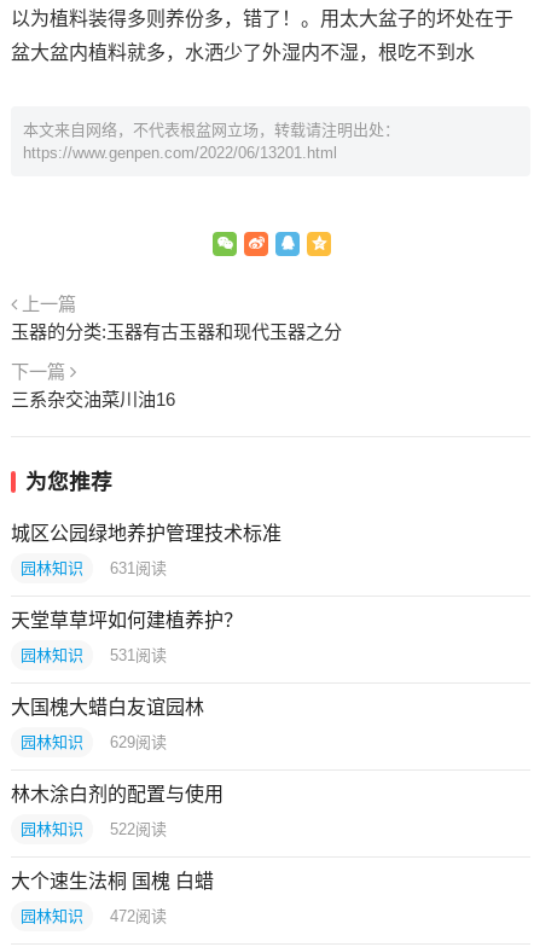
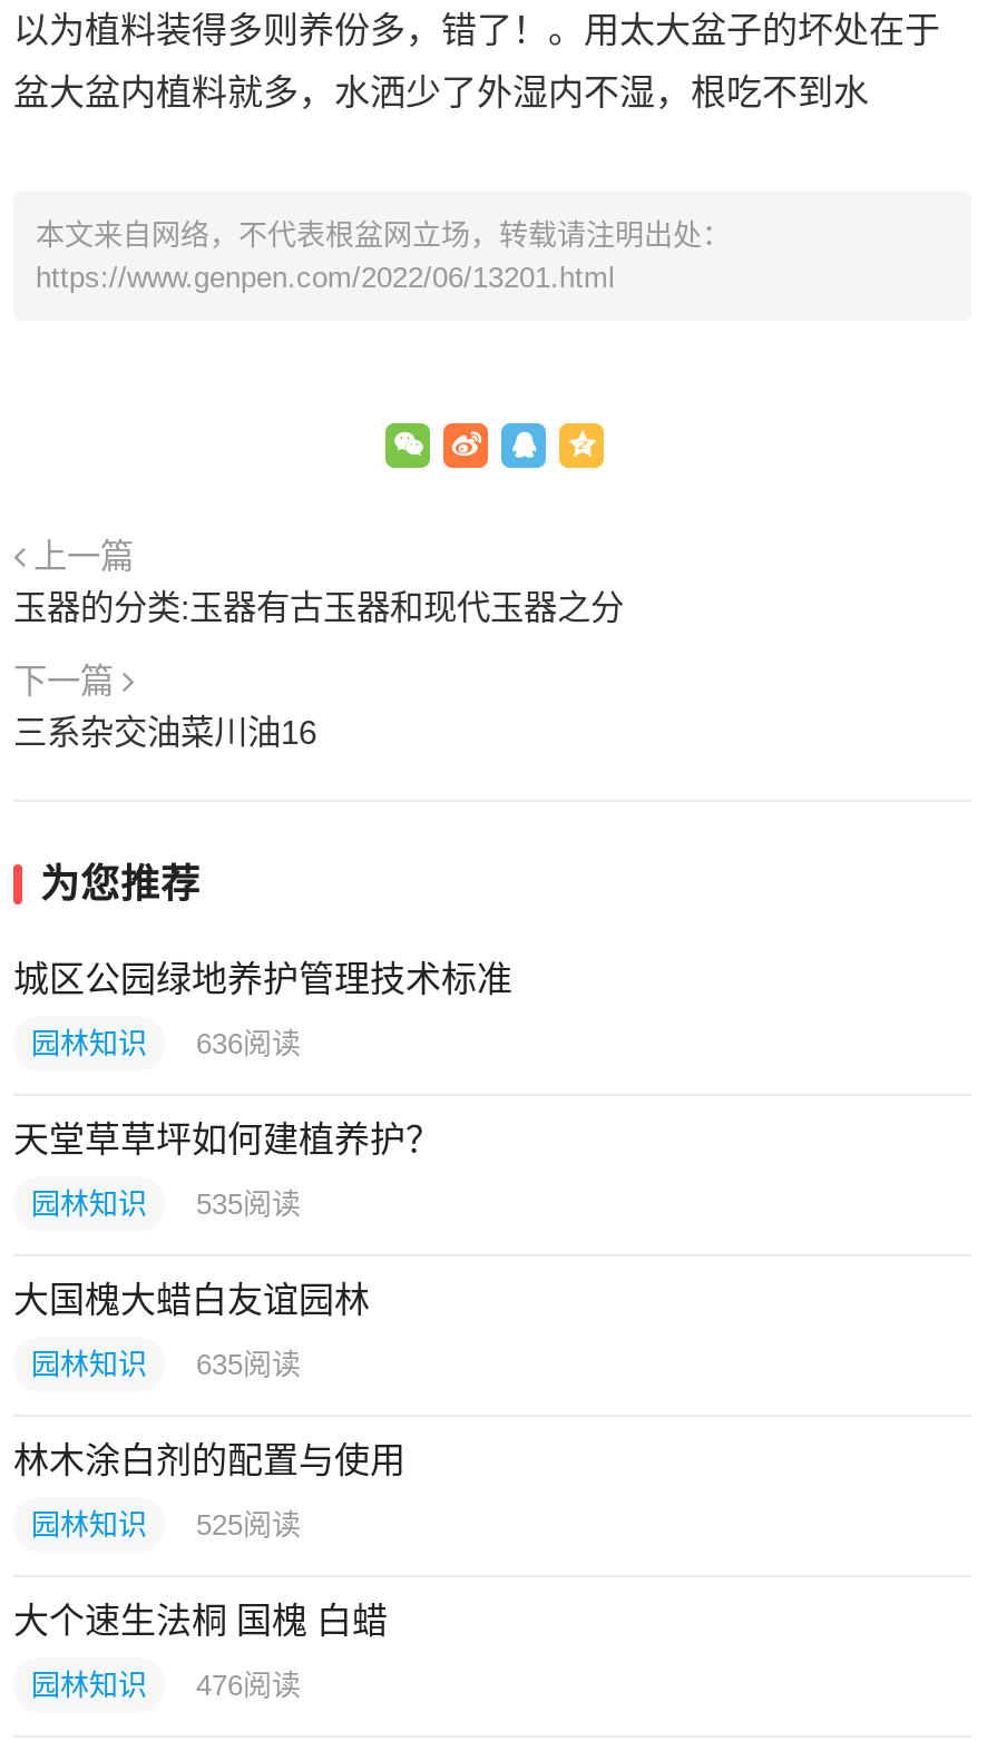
[21,559,167,577] 园林知识 631阅读 -> [31,1027,301,1060] 园林知识 636阅读
[21,646,167,664] 园林知识 531阅读 -> [31,1187,301,1221] 园林知识 535阅读
[21,733,167,751] 园林知识 629阅读 -> [31,1348,301,1381] 园林知识 635阅读
[21,820,167,838] 园林知识 522阅读 -> [31,1508,301,1542] 园林知识 525阅读
[21,907,167,925] 园林知识 472阅读 -> [31,1669,301,1702] 园林知识 476阅读

